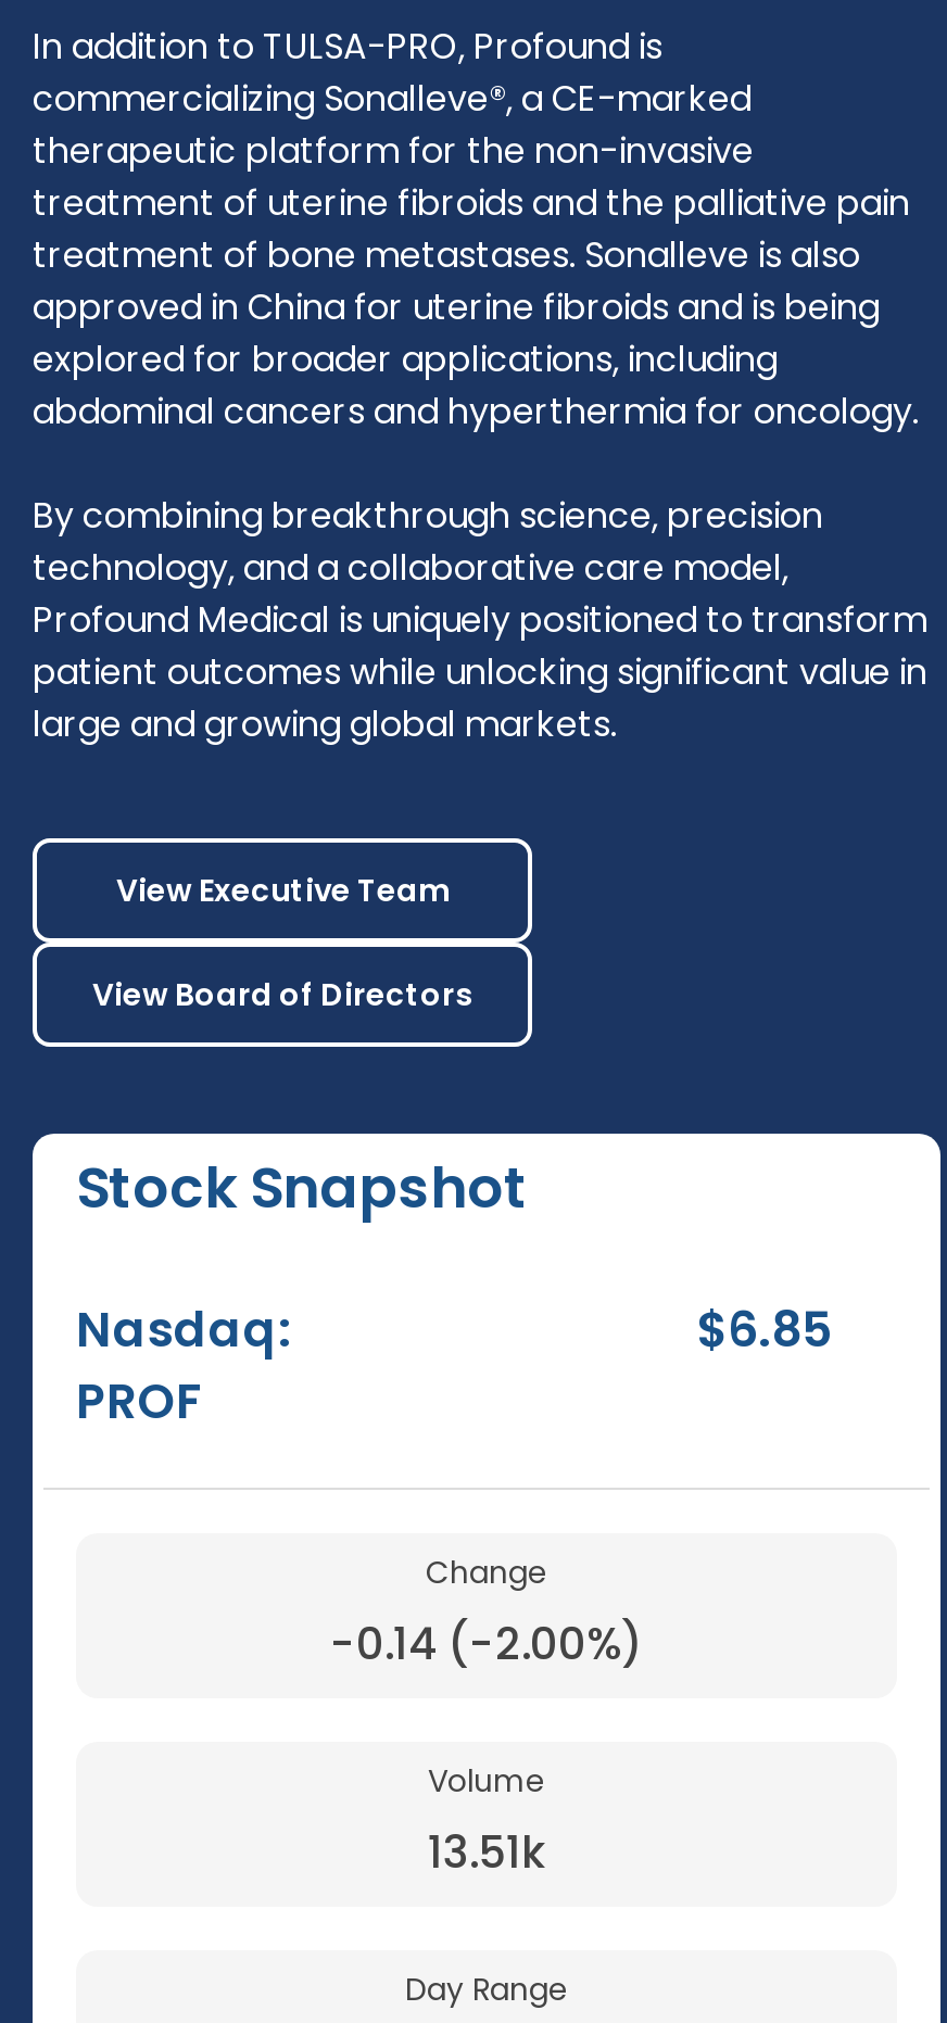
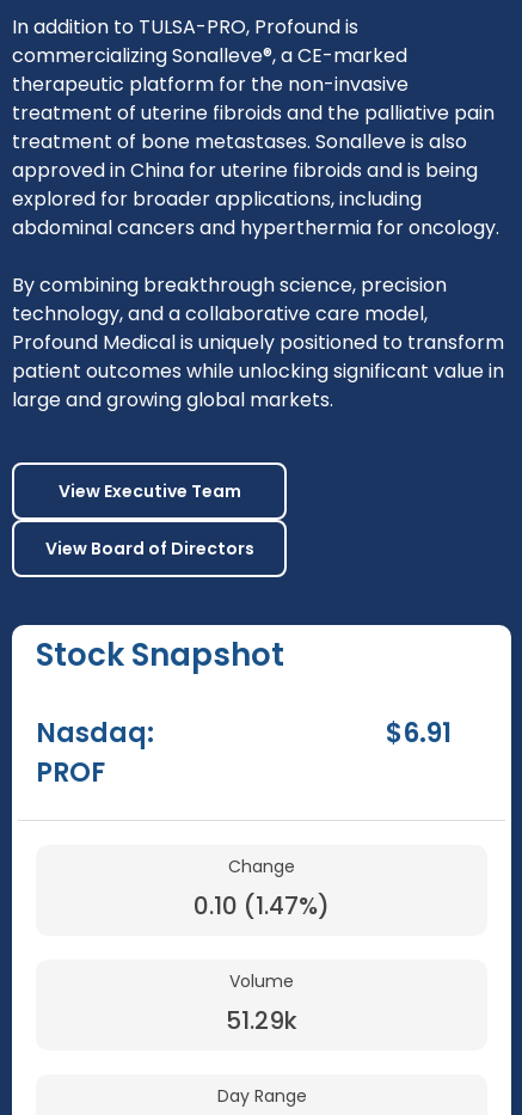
[697,1296,832,1364] $6.85 -> [386,715,452,752] $6.91
[330,1613,643,1674] -0.14 (-2.00%) -> [194,889,330,922] 0.10 (1.47%)
[428,1822,545,1883] 13.51k -> [226,1004,297,1037] 51.29k

